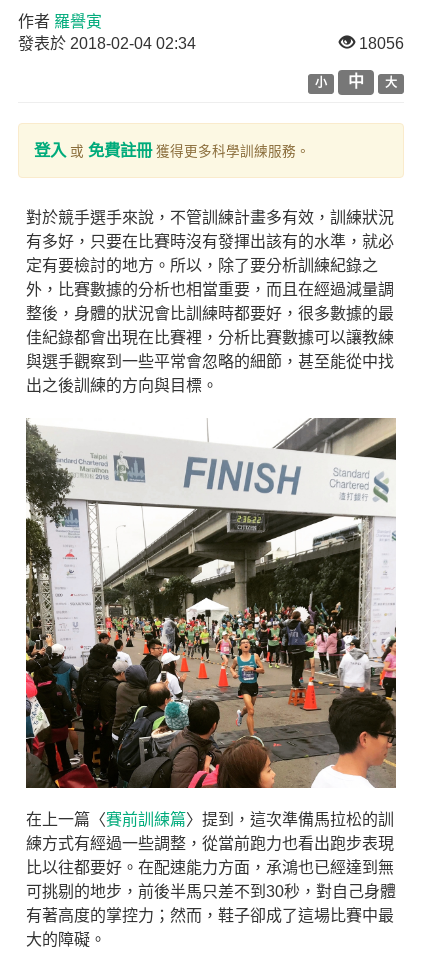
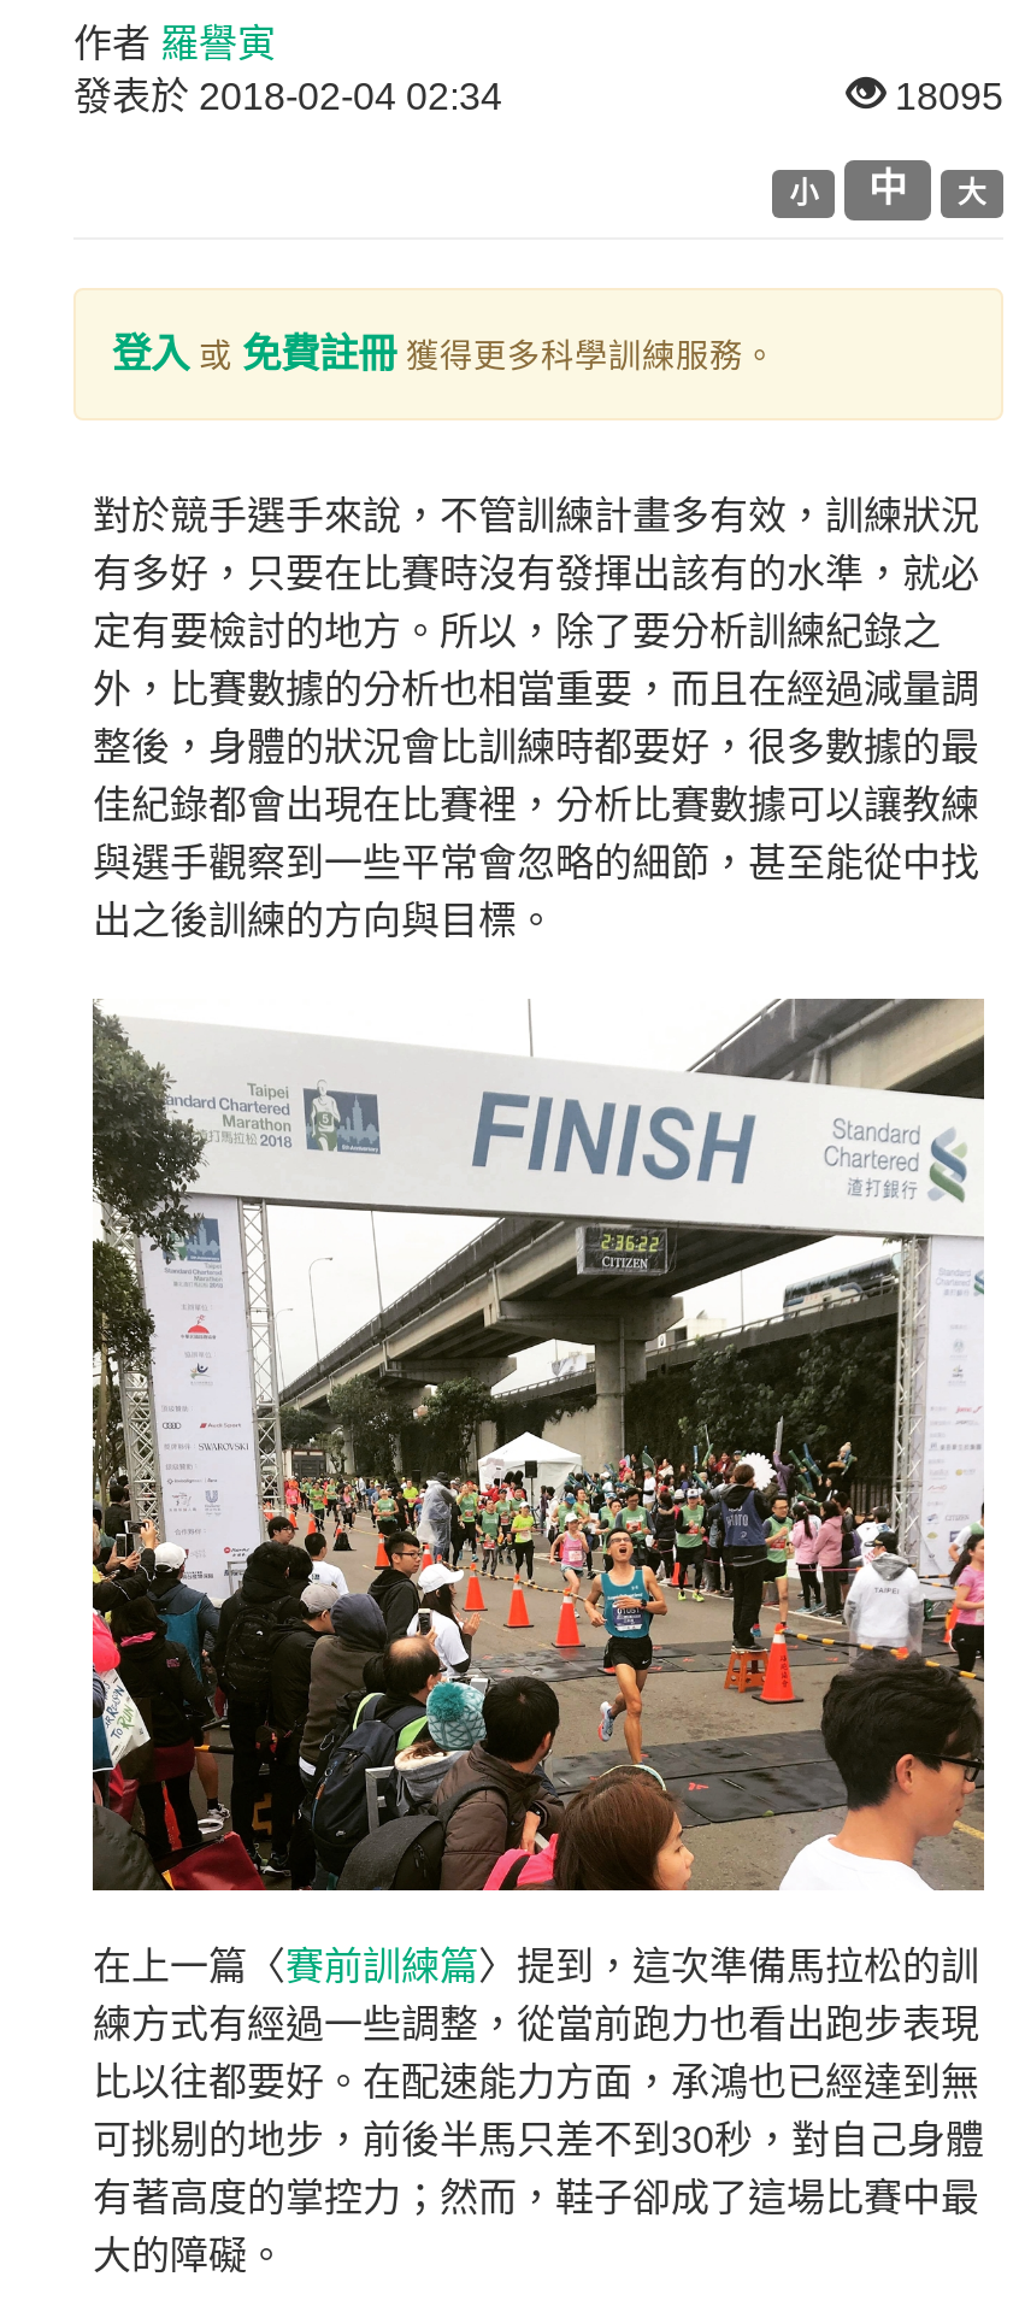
[355,35,404,52] 18056 -> [885,76,1003,117] 18095

